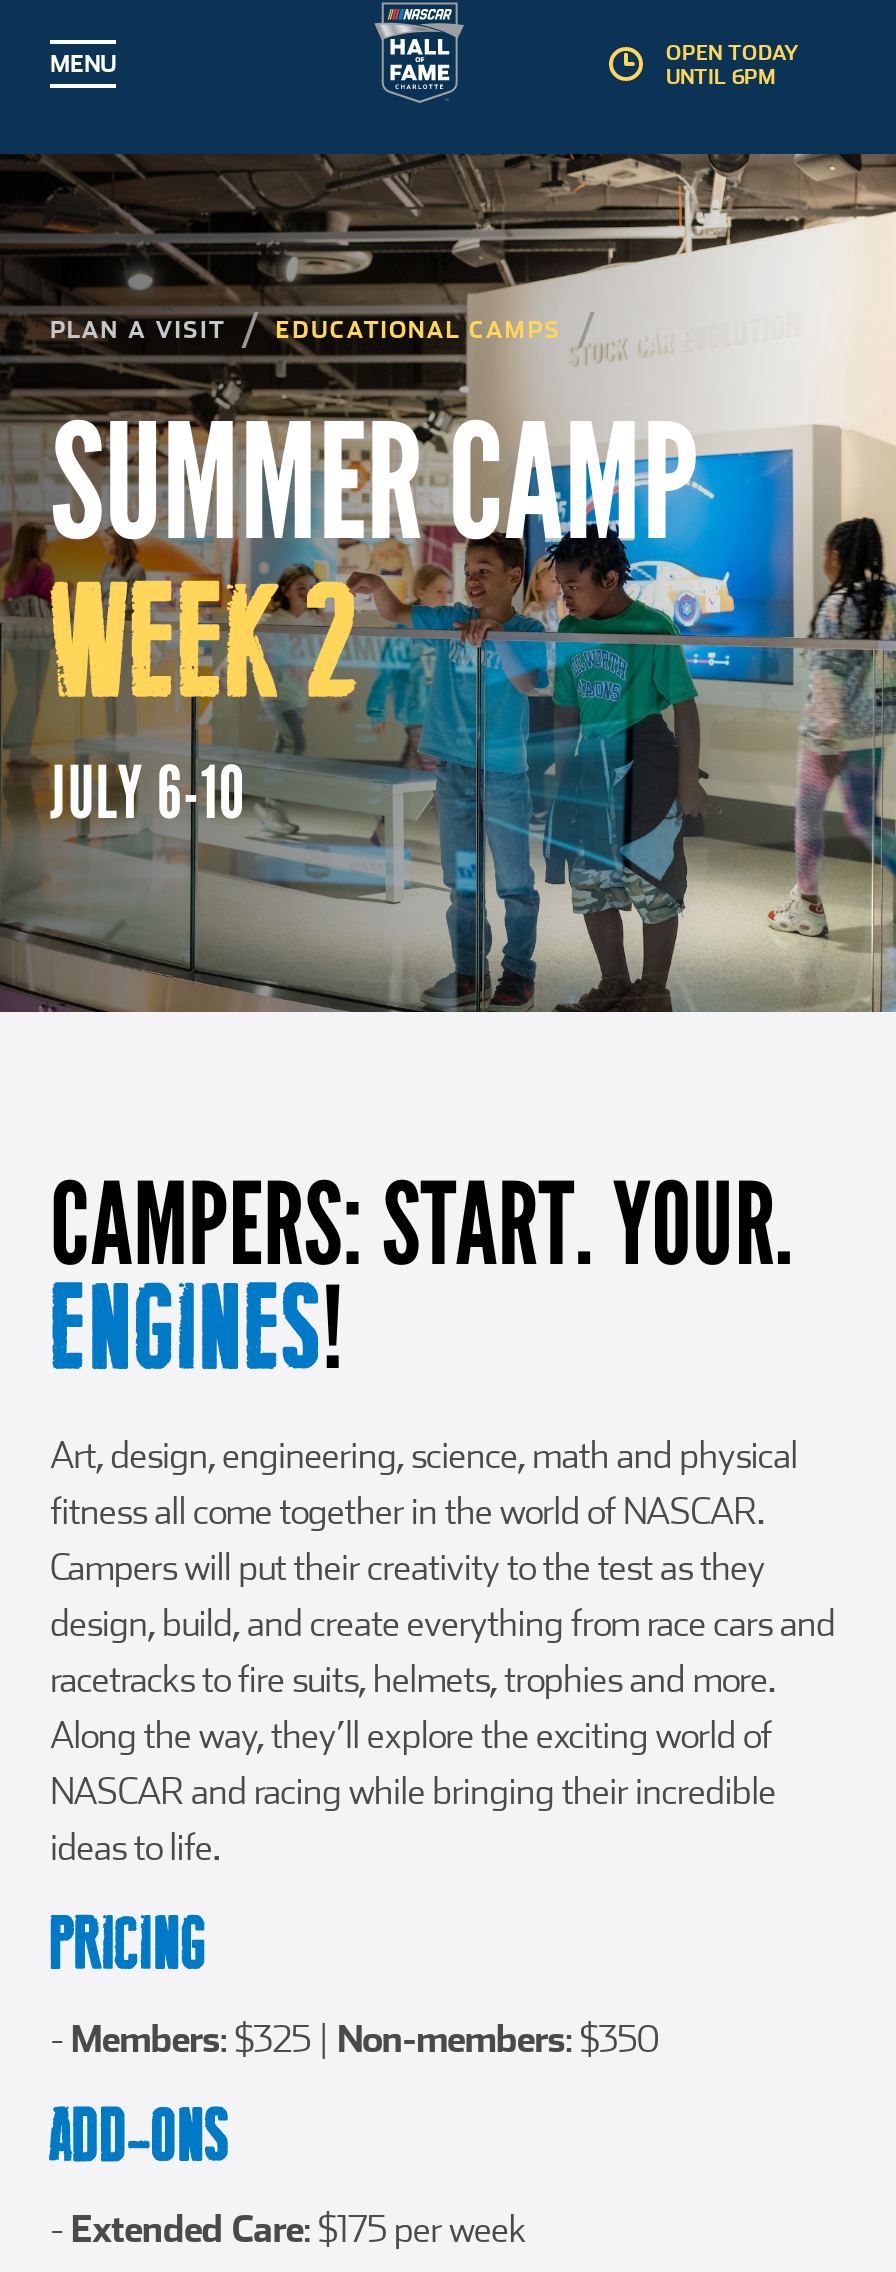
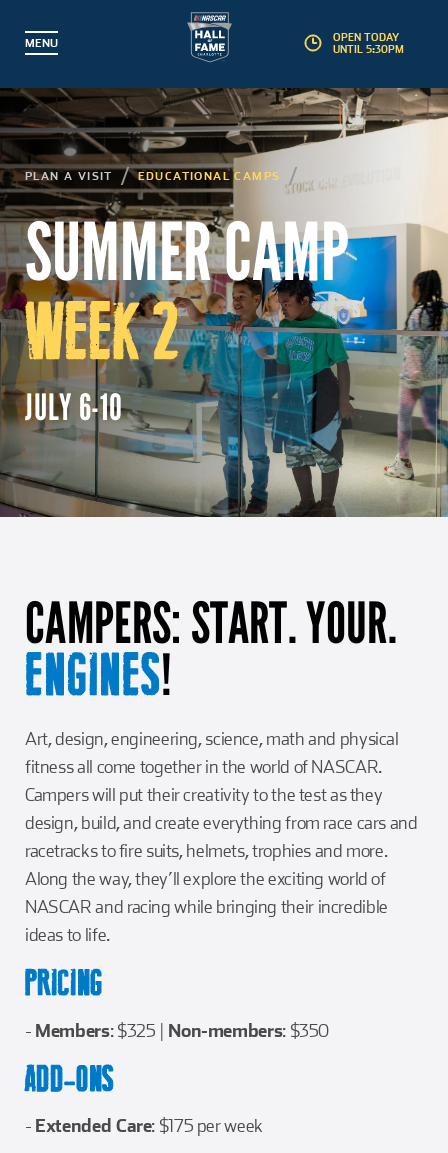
[666,64,776,88] UNTIL 6PM -> [333,43,404,55] UNTIL 5:30PM

